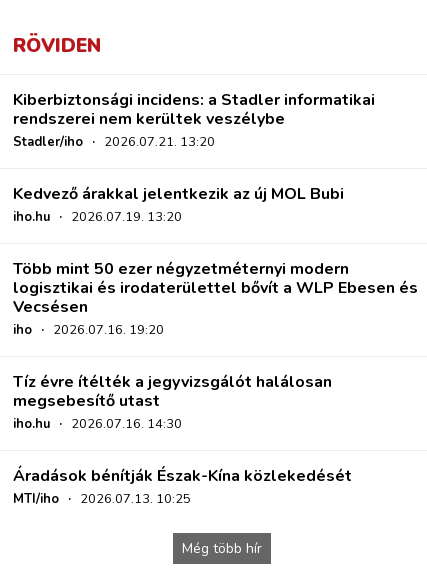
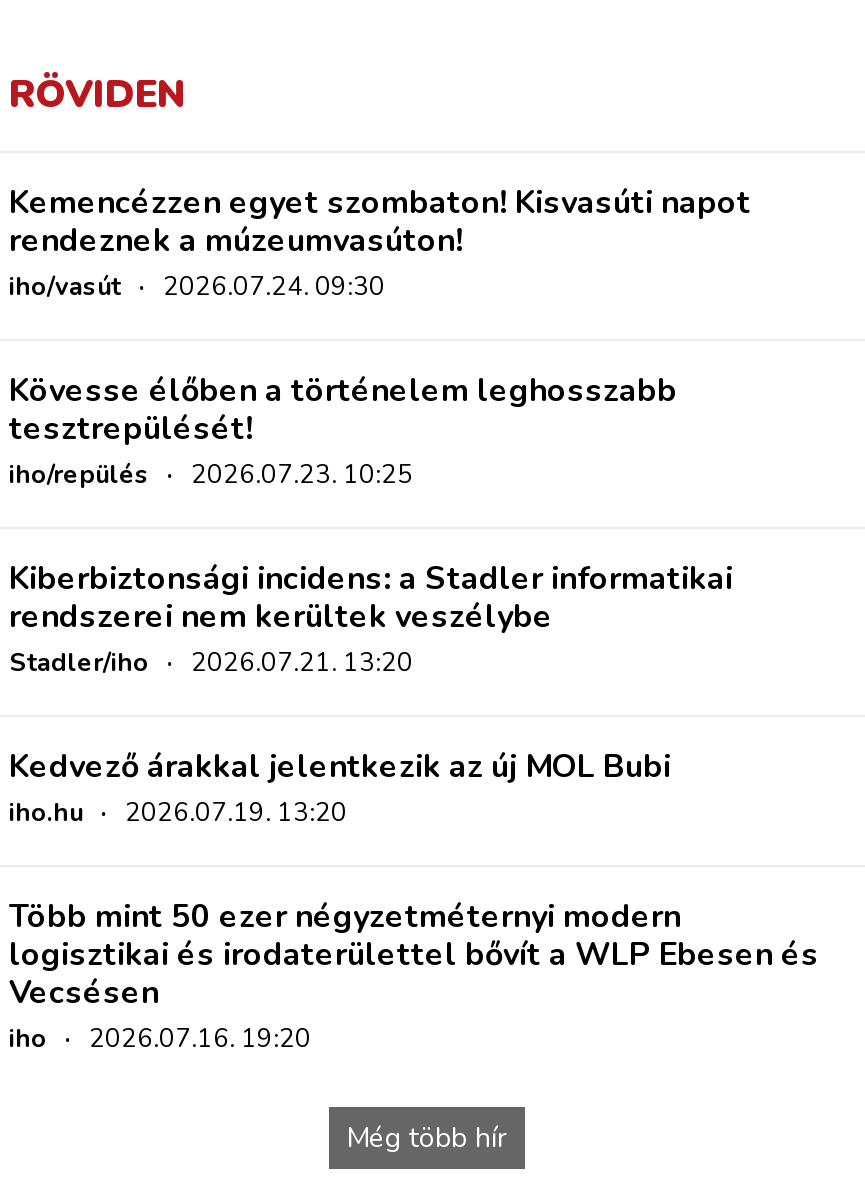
none -> [9,181,751,493] Kemencézzen egyet szombaton! Kisvasúti napot | rendeznek a múzeumvasúton! | iho/vasút · 2026.07.24. 09:30 | Kövesse élőben a történelem leghosszabb | tesztrepülését! | iho/repülés · 2026.07.23. 10:25
moved [13,89,418,339] -> [9,557,819,1057]: Kiberbiztonsági incidens: a Stadler informatikai | rendszerei nem kerültek veszélybe | Stadler/iho · 2026.07.21. 13:20 | ... | Vecsésen | iho · 2026.07.16. 19:20
[13,371,352,508] Tíz évre ítélték a jegyvizsgálót halálosan | megsebesítő utast | iho.hu · 2026.07.16. 14:30 | Áradások bénítják Észak-Kína közlekedését | MTI/iho · 2026.07.13. 10:25 -> none

